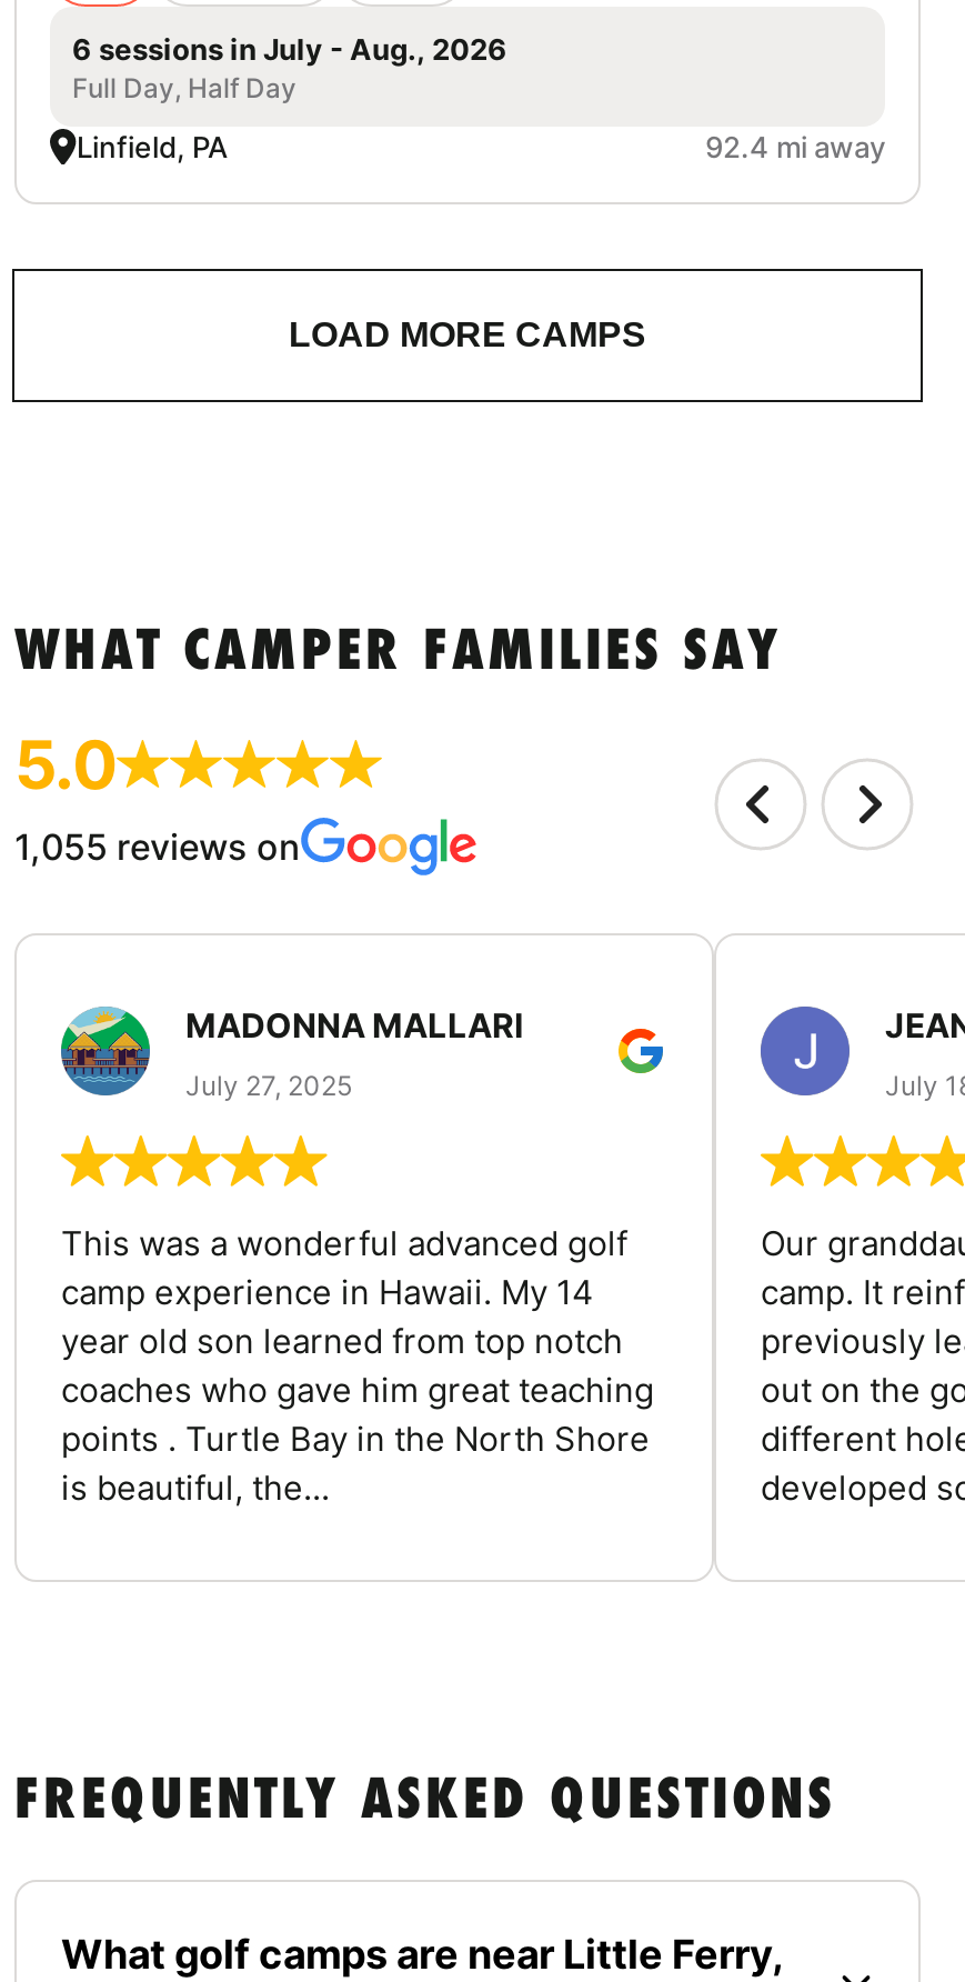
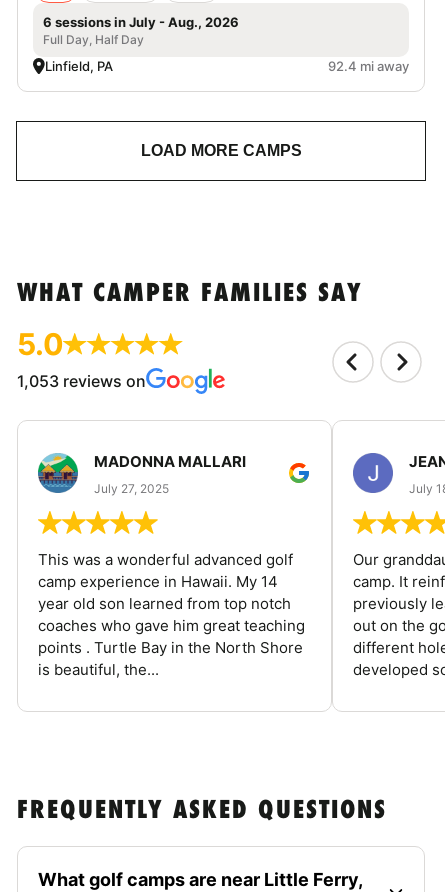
[14,824,301,869] 1,055 reviews on -> [17,371,146,391] 1,053 reviews on

